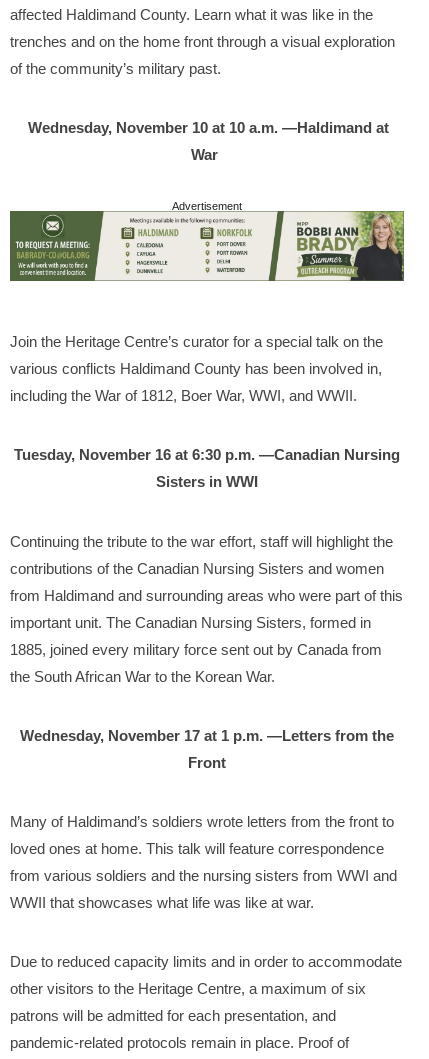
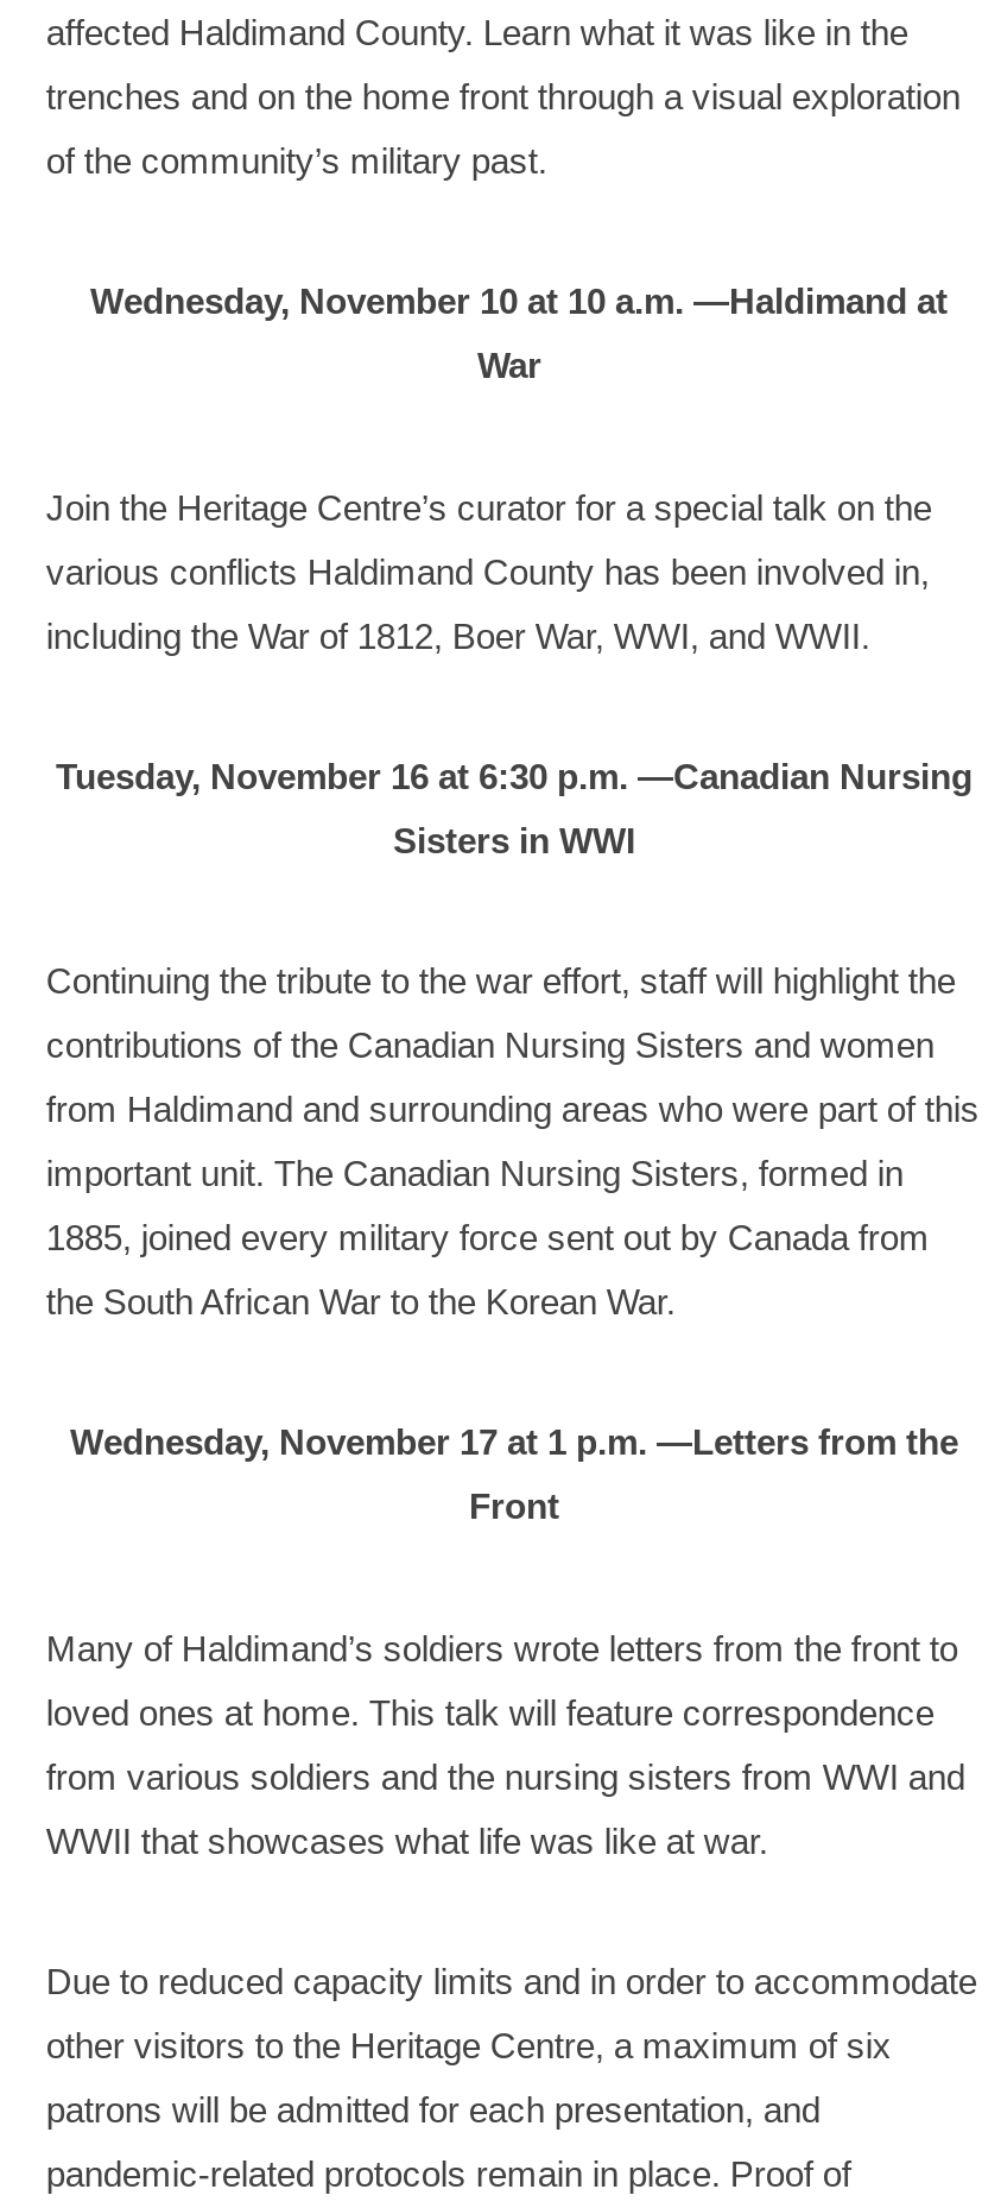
[9,199,405,282] [image] | Advertisement -> none

